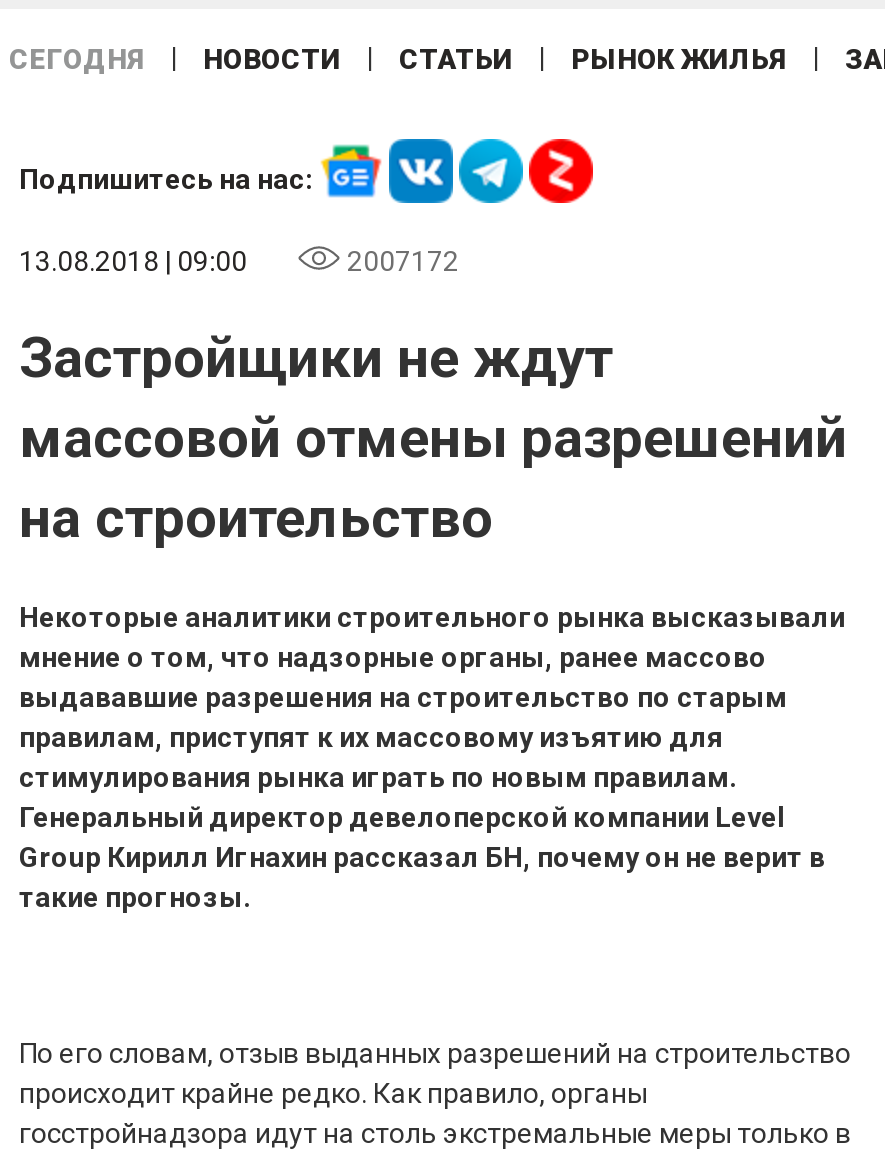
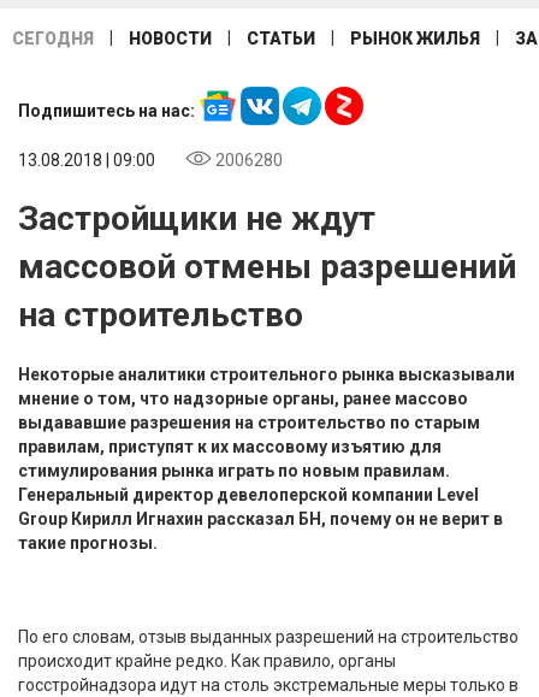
[347,245,459,277] 2007172 -> [215,150,283,170] 2006280

